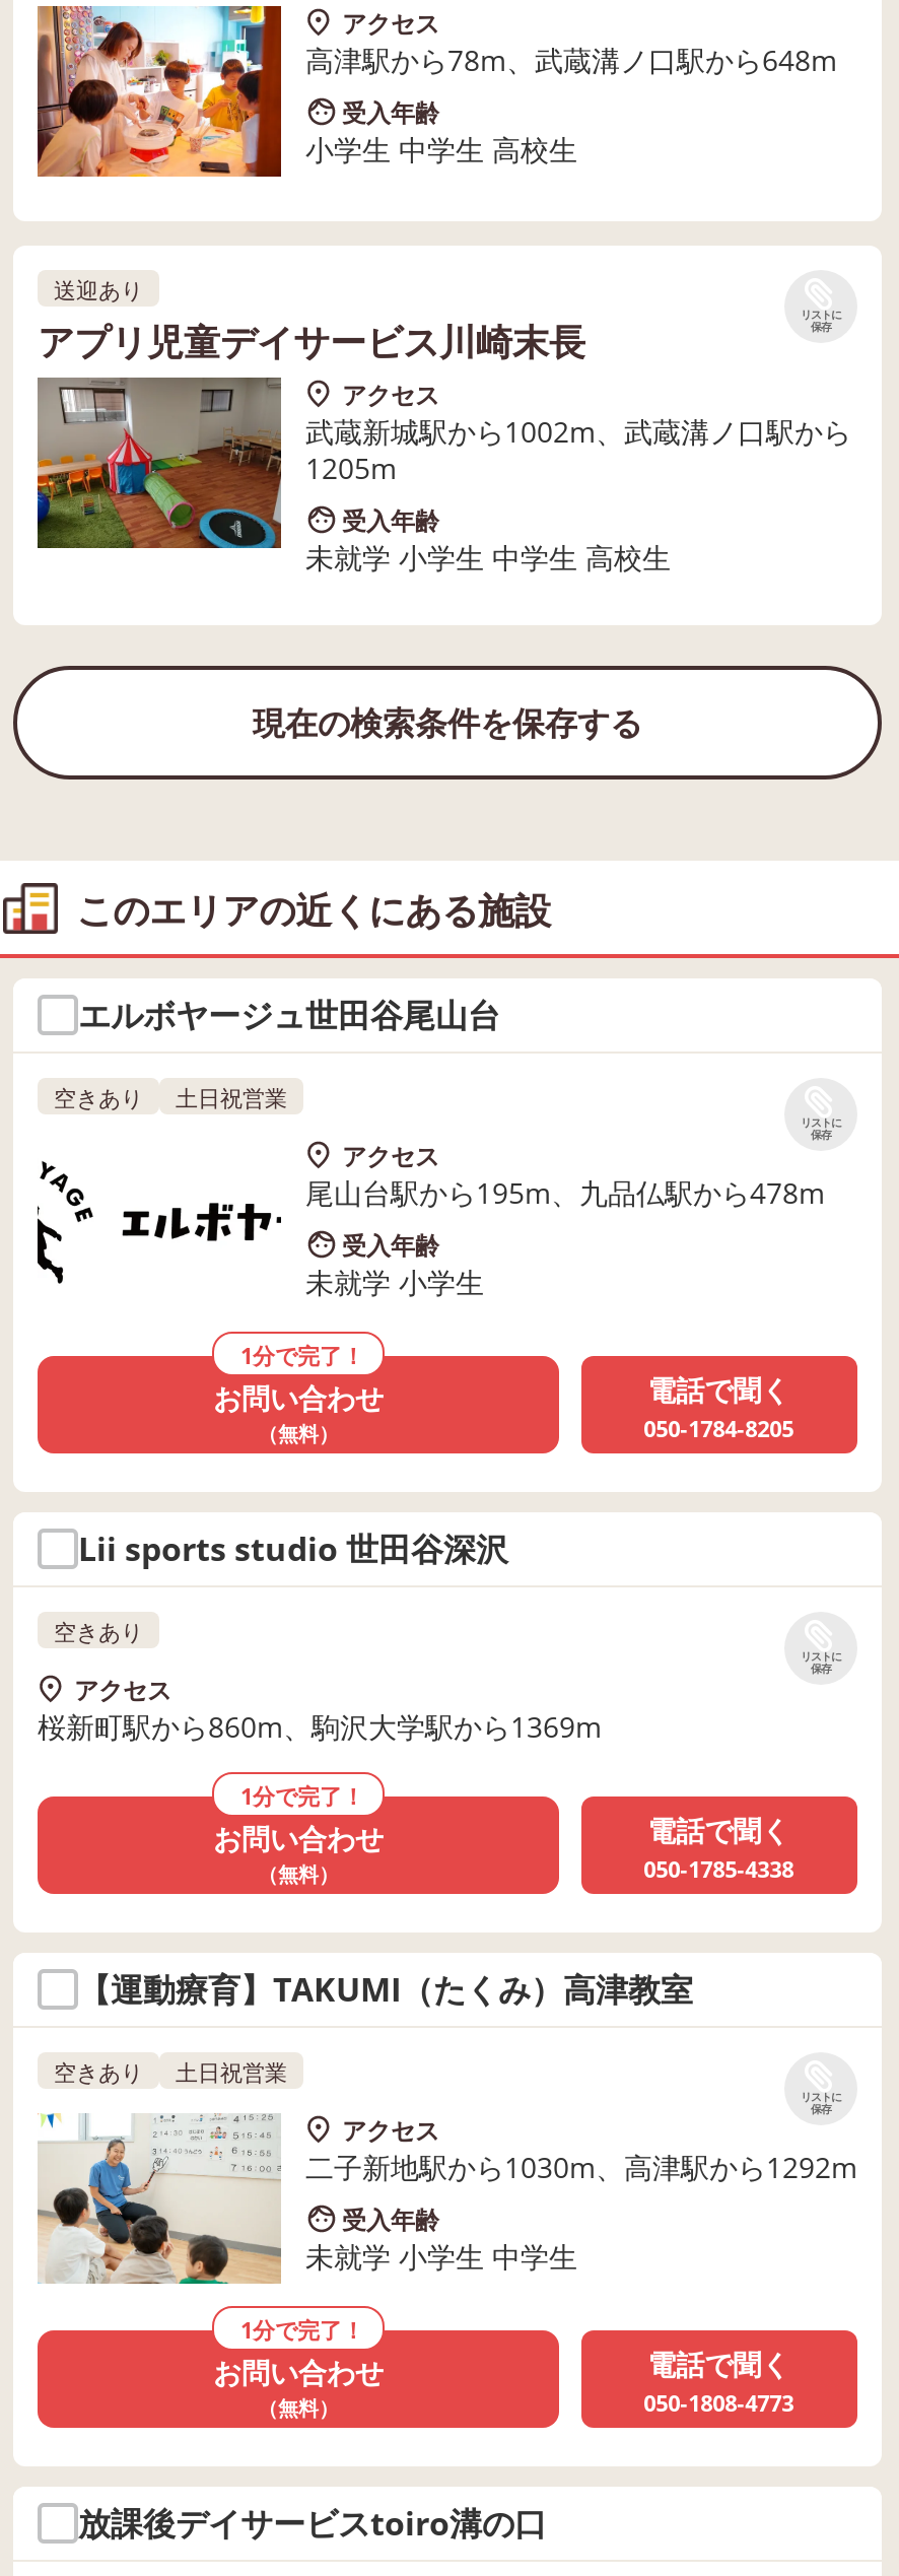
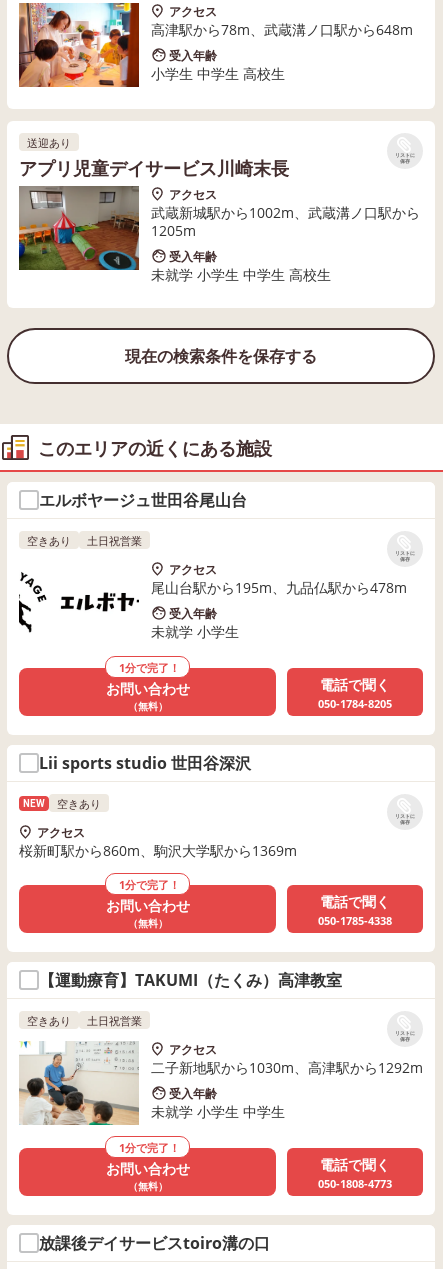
none -> [23,798,45,809] NEW

